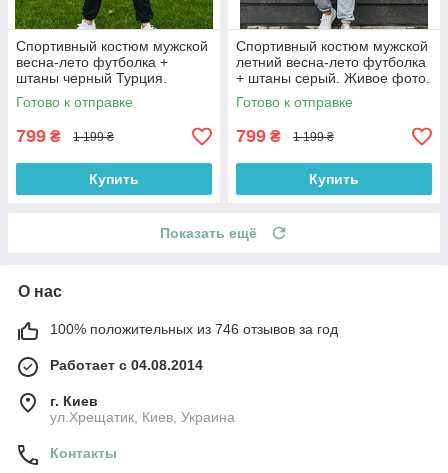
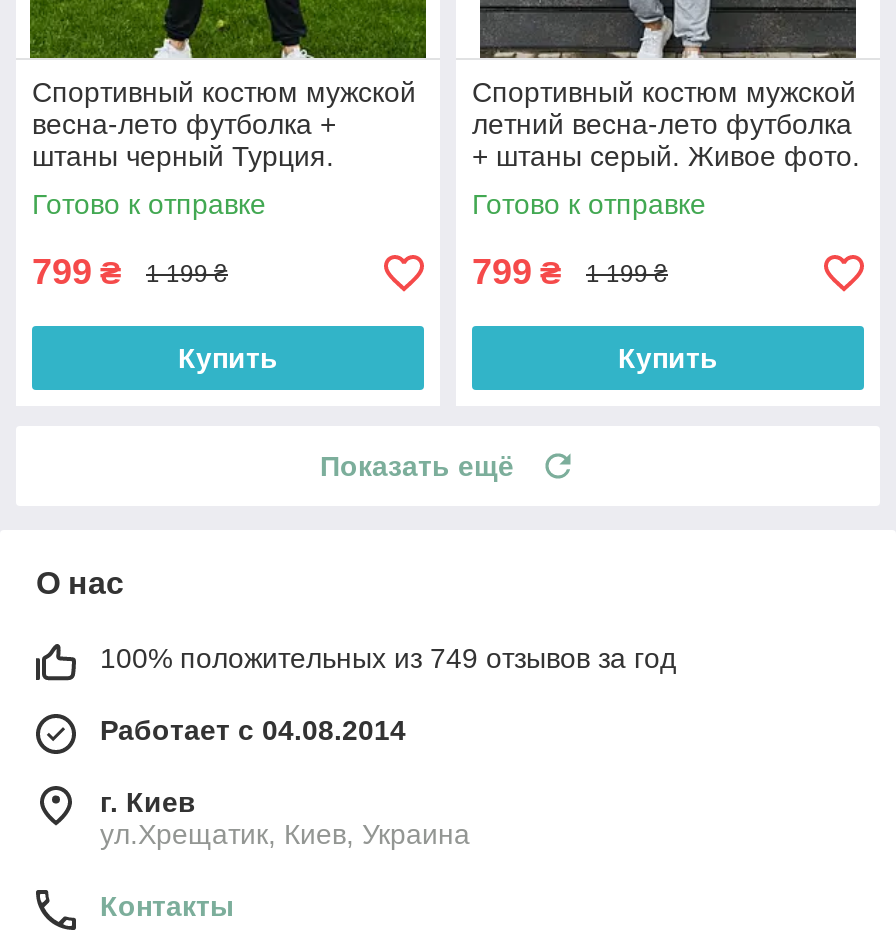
[50,321,338,337] 100% положительных из 746 отзывов за год -> [100,642,676,674] 100% положительных из 749 отзывов за год

